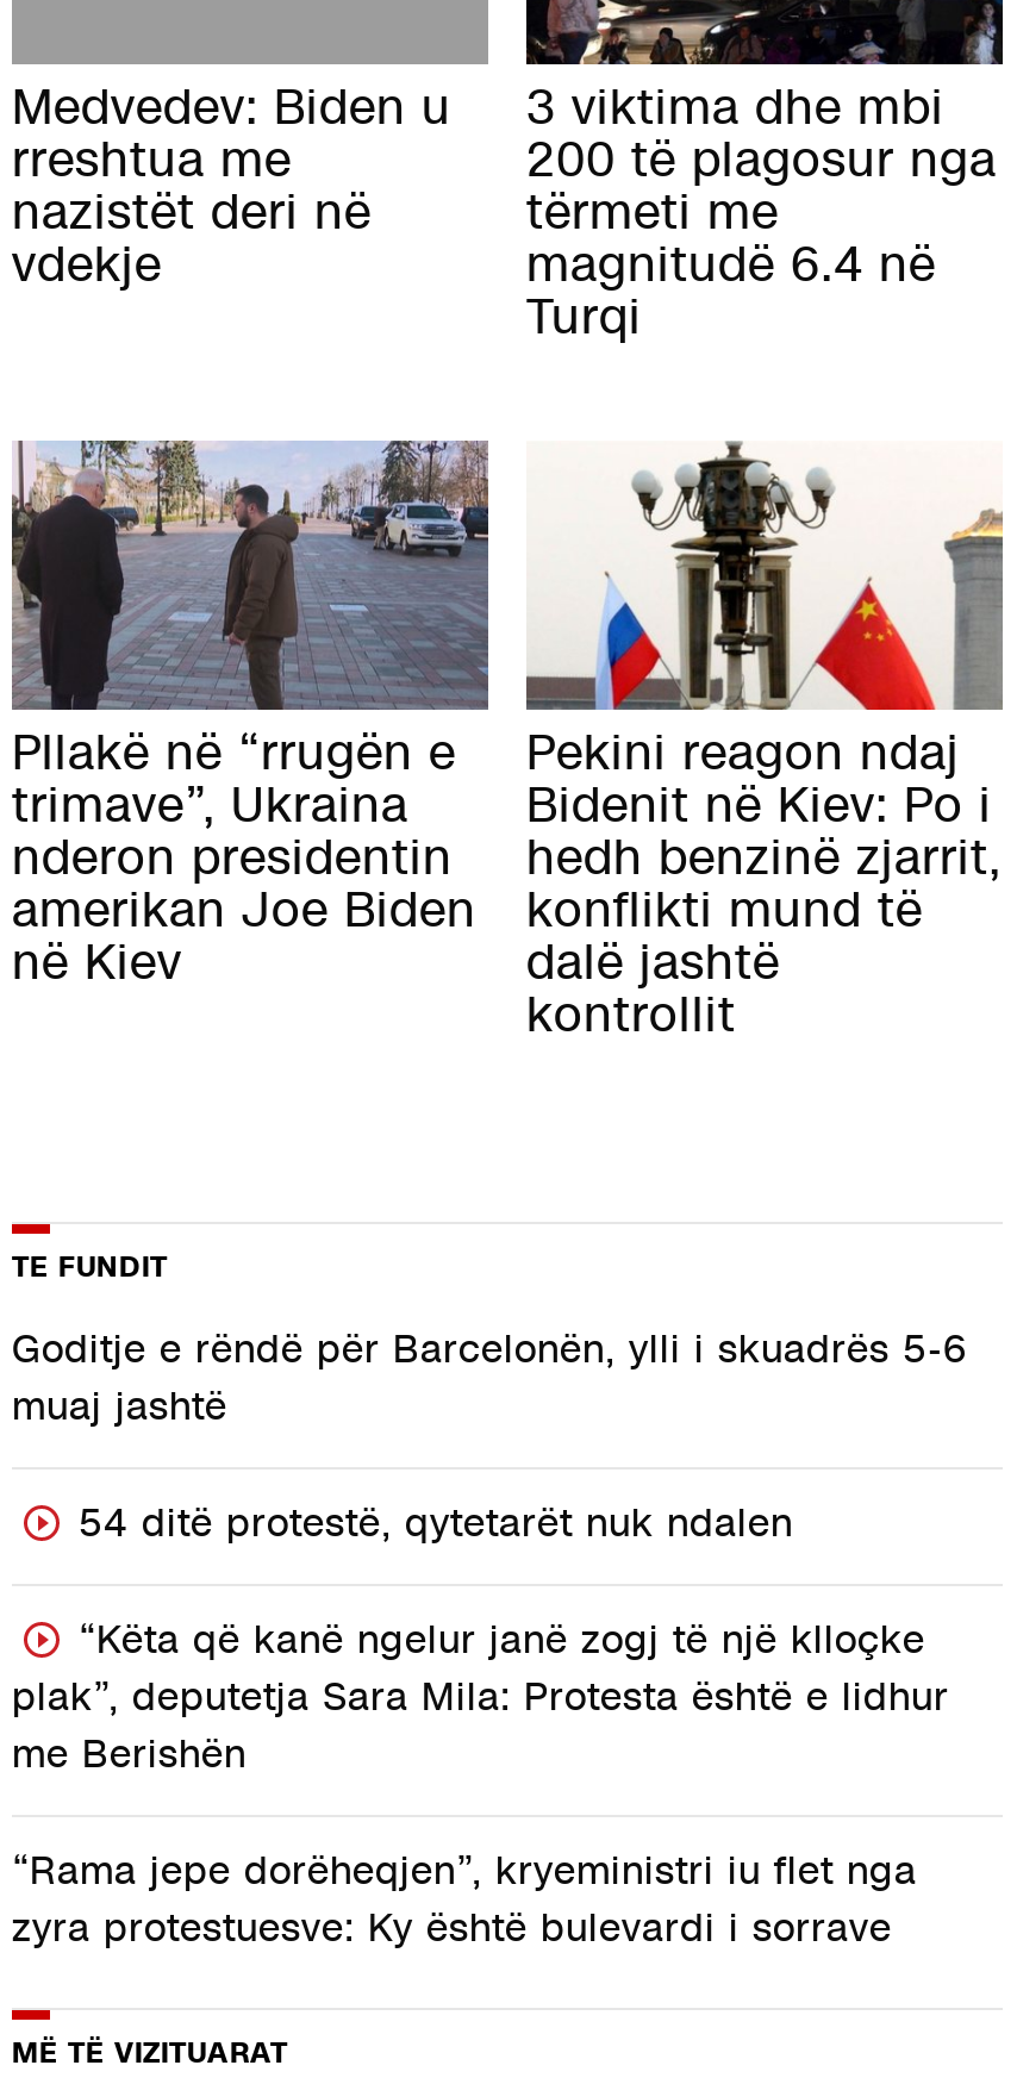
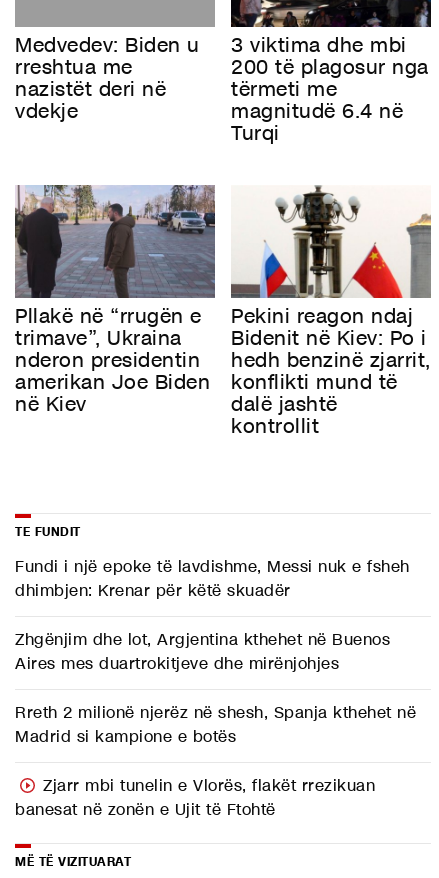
[12,1326,968,1433] Goditje e rëndë për Barcelonën, ylli i skuadrës 5-6 | muaj jashtë -> [15,557,409,602] Fundi i një epoke të lavdishme, Messi nuk e fsheh | dhimbjen: Krenar për këtë skuadër
[79,1500,793,1550] 54 ditë protestë, qytetarët nuk ndalen -> [15,630,390,675] Zhgënjim dhe lot, Argjentina kthehet në Buenos | Aires mes duartrokitjeve dhe mirënjohjes
[12,1617,949,1781] “Këta që kanë ngelur janë zogj të një klloçke | plak”, deputetja Sara Mila: Protesta është e lidhur | me Berishën -> [15,703,416,748] Rreth 2 milionë njerëz në shesh, Spanja kthehet në | Madrid si kampione e botës
[12,1848,917,1955] “Rama jepe dorëheqjen”, kryeministri iu flet nga | zyra protestuesve: Ky është bulevardi i sorrave -> [15,776,375,821] Zjarr mbi tunelin e Vlorës, flakët rrezikuan | banesat në zonën e Ujit të Ftohtë

